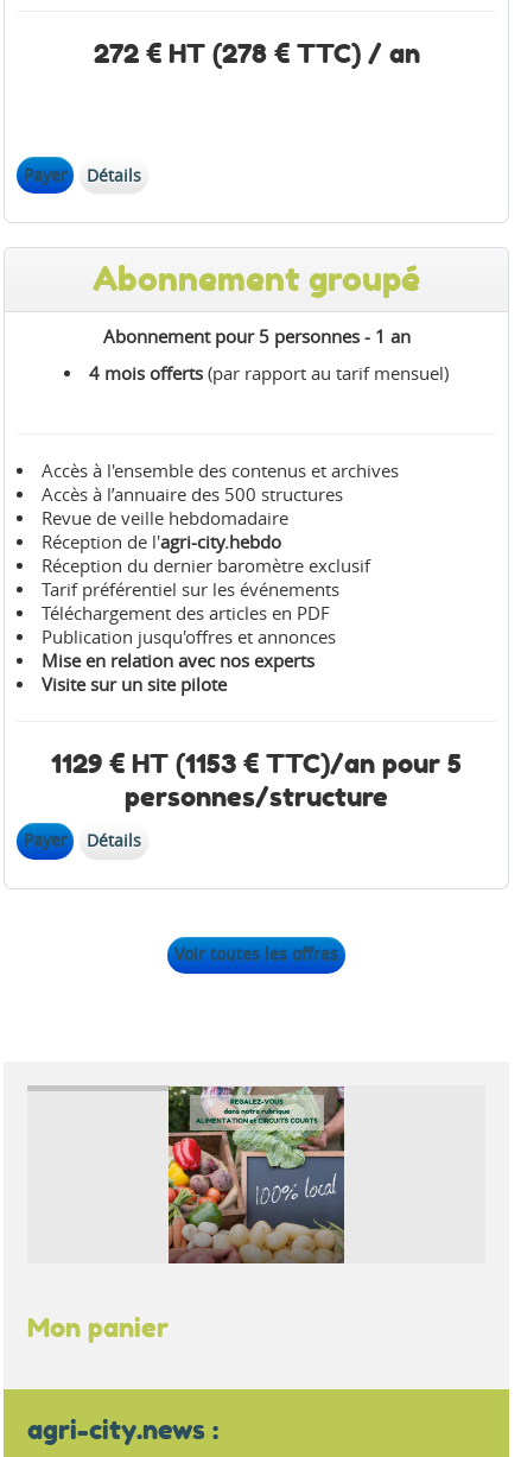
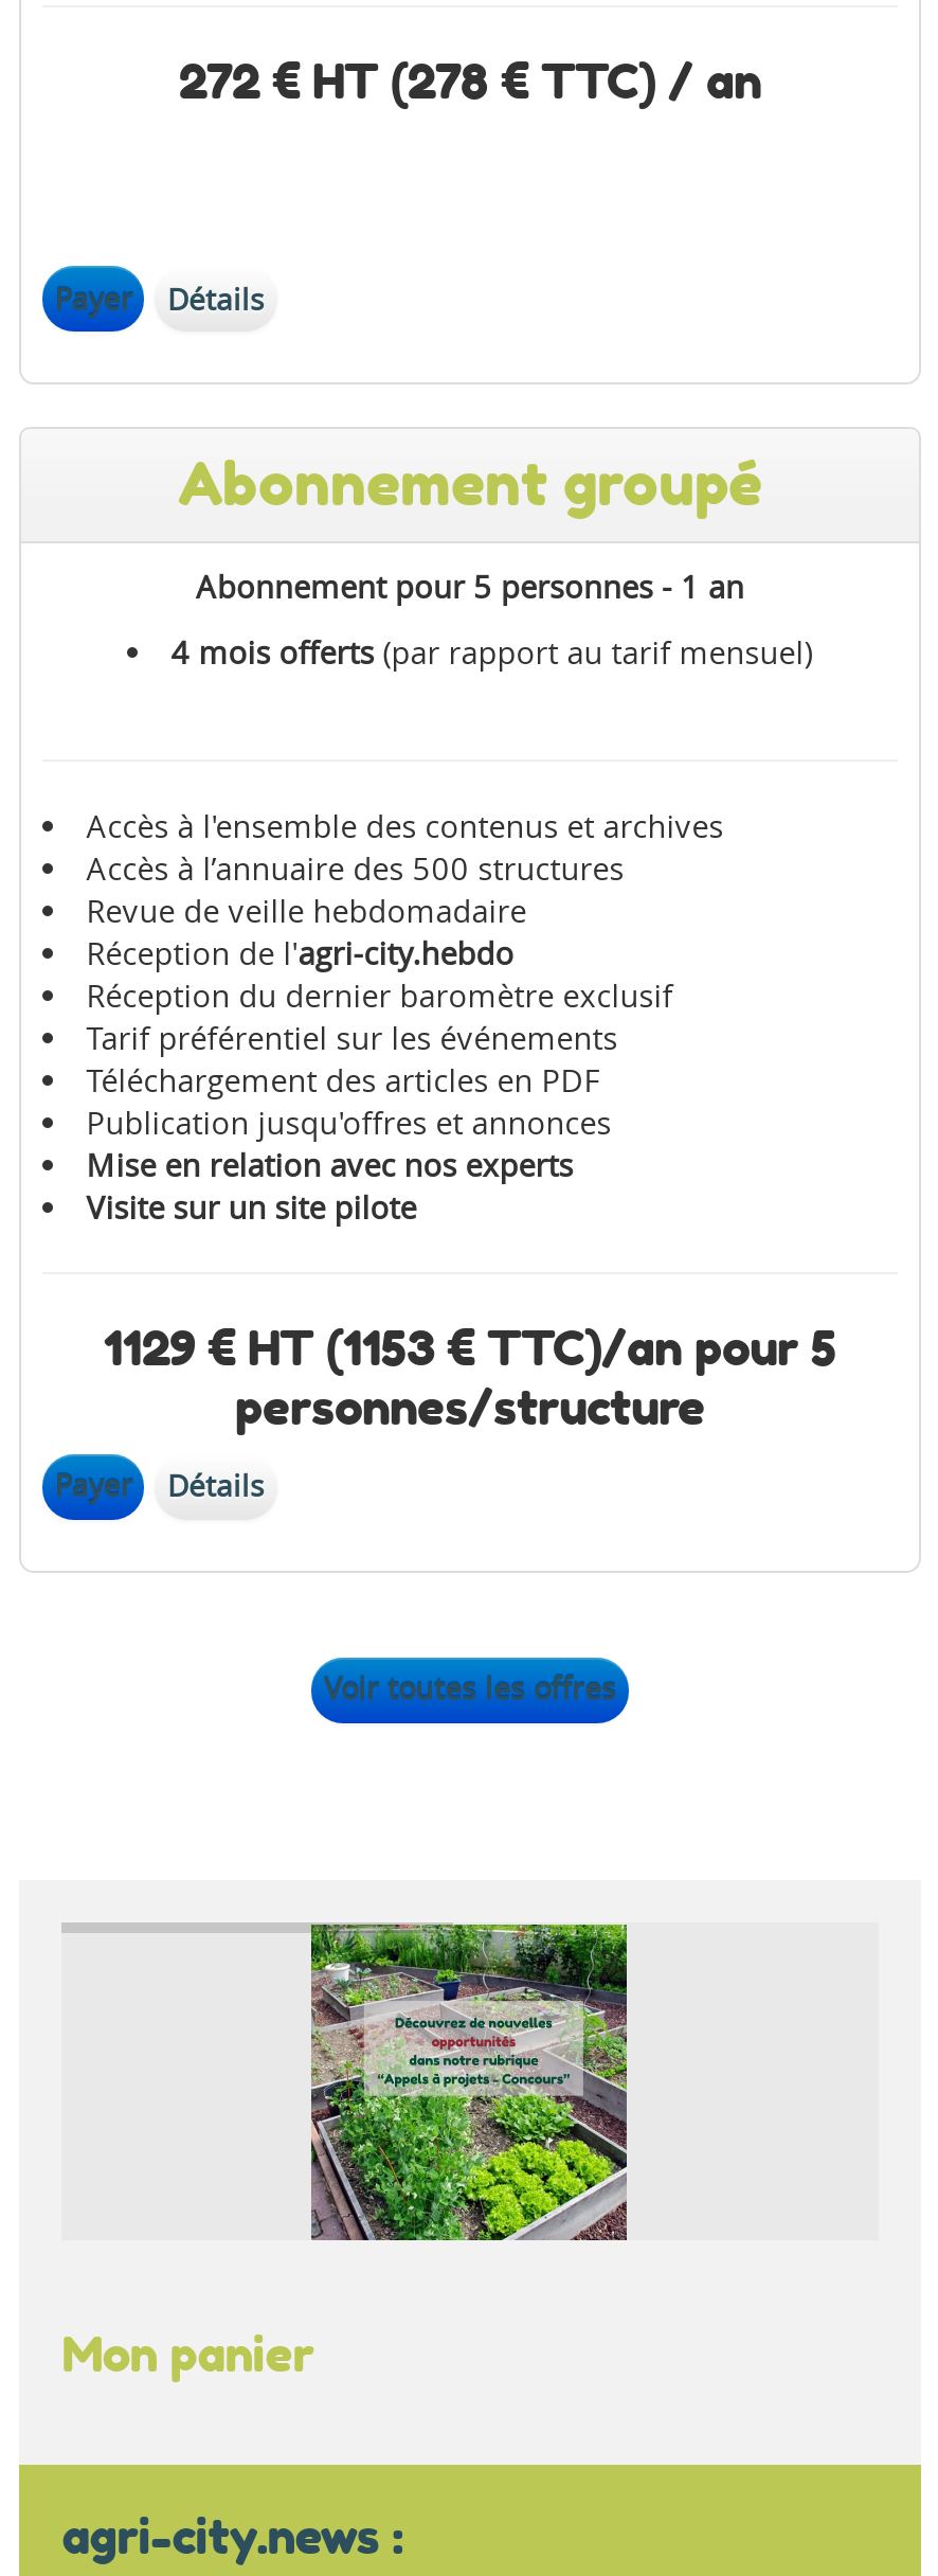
[167,1085,345,1263] [image] -> [309,1922,629,2242] [image]

